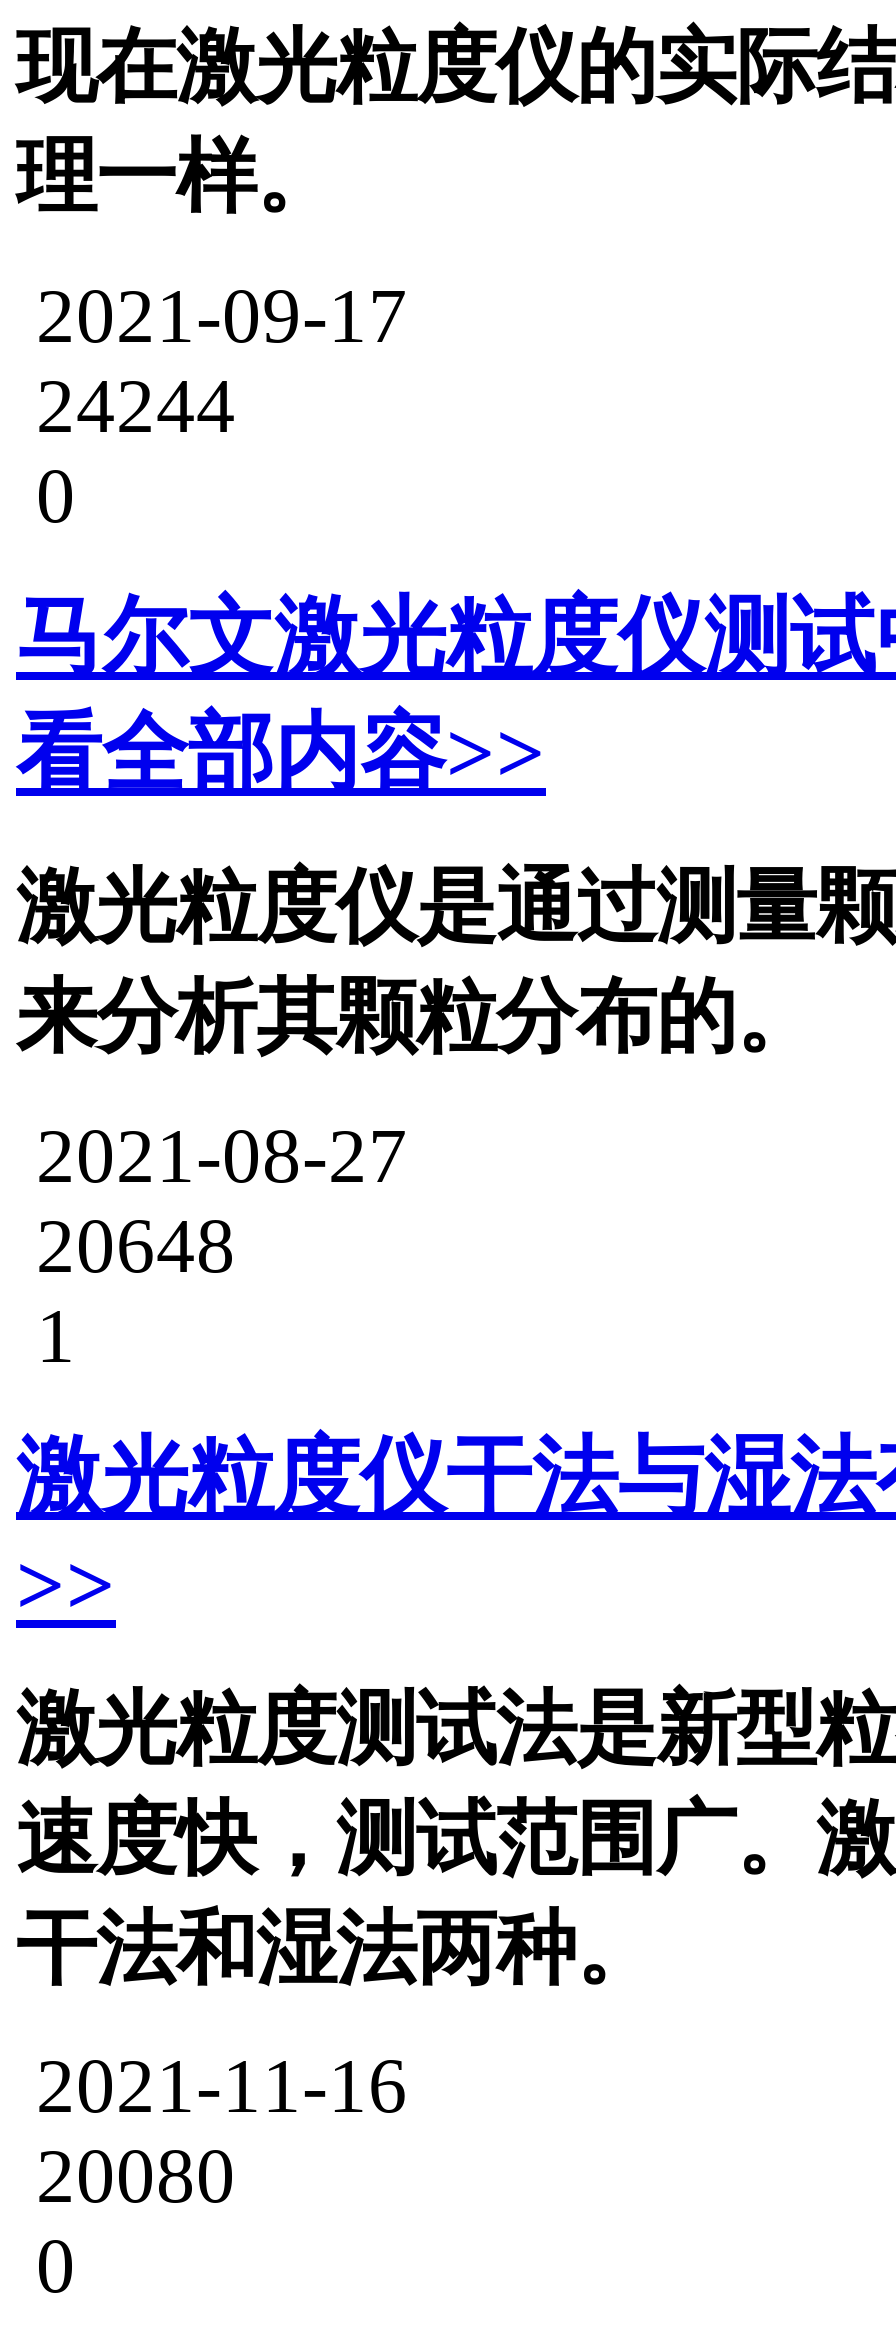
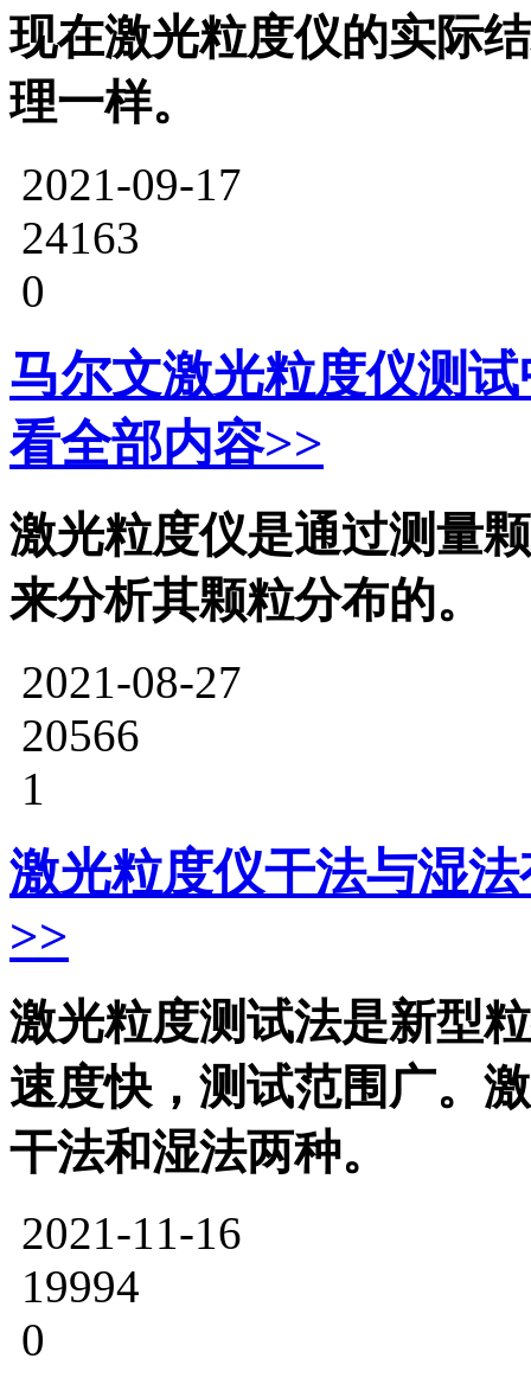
[16,362,236,448] 24244 -> [9,212,140,263] 24163
[16,1201,236,1287] 20648 -> [9,709,140,760] 20566
[16,2133,236,2219] 20080 -> [9,1261,140,1312] 19994

